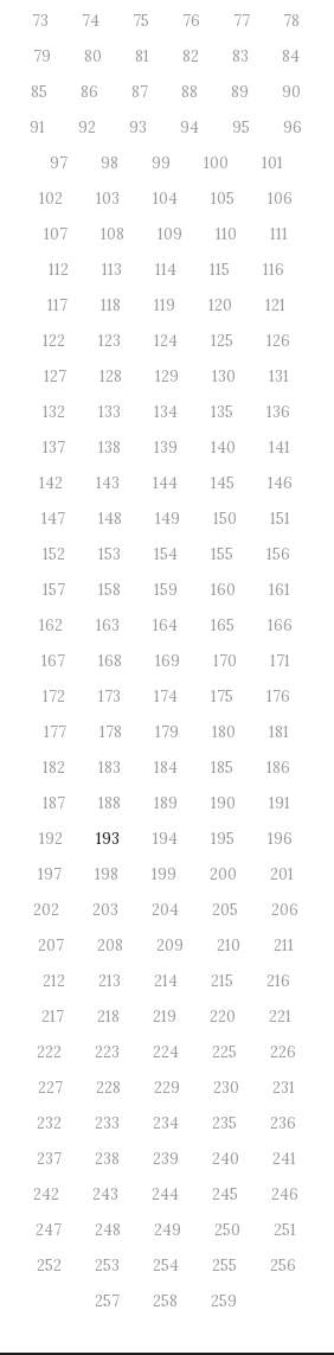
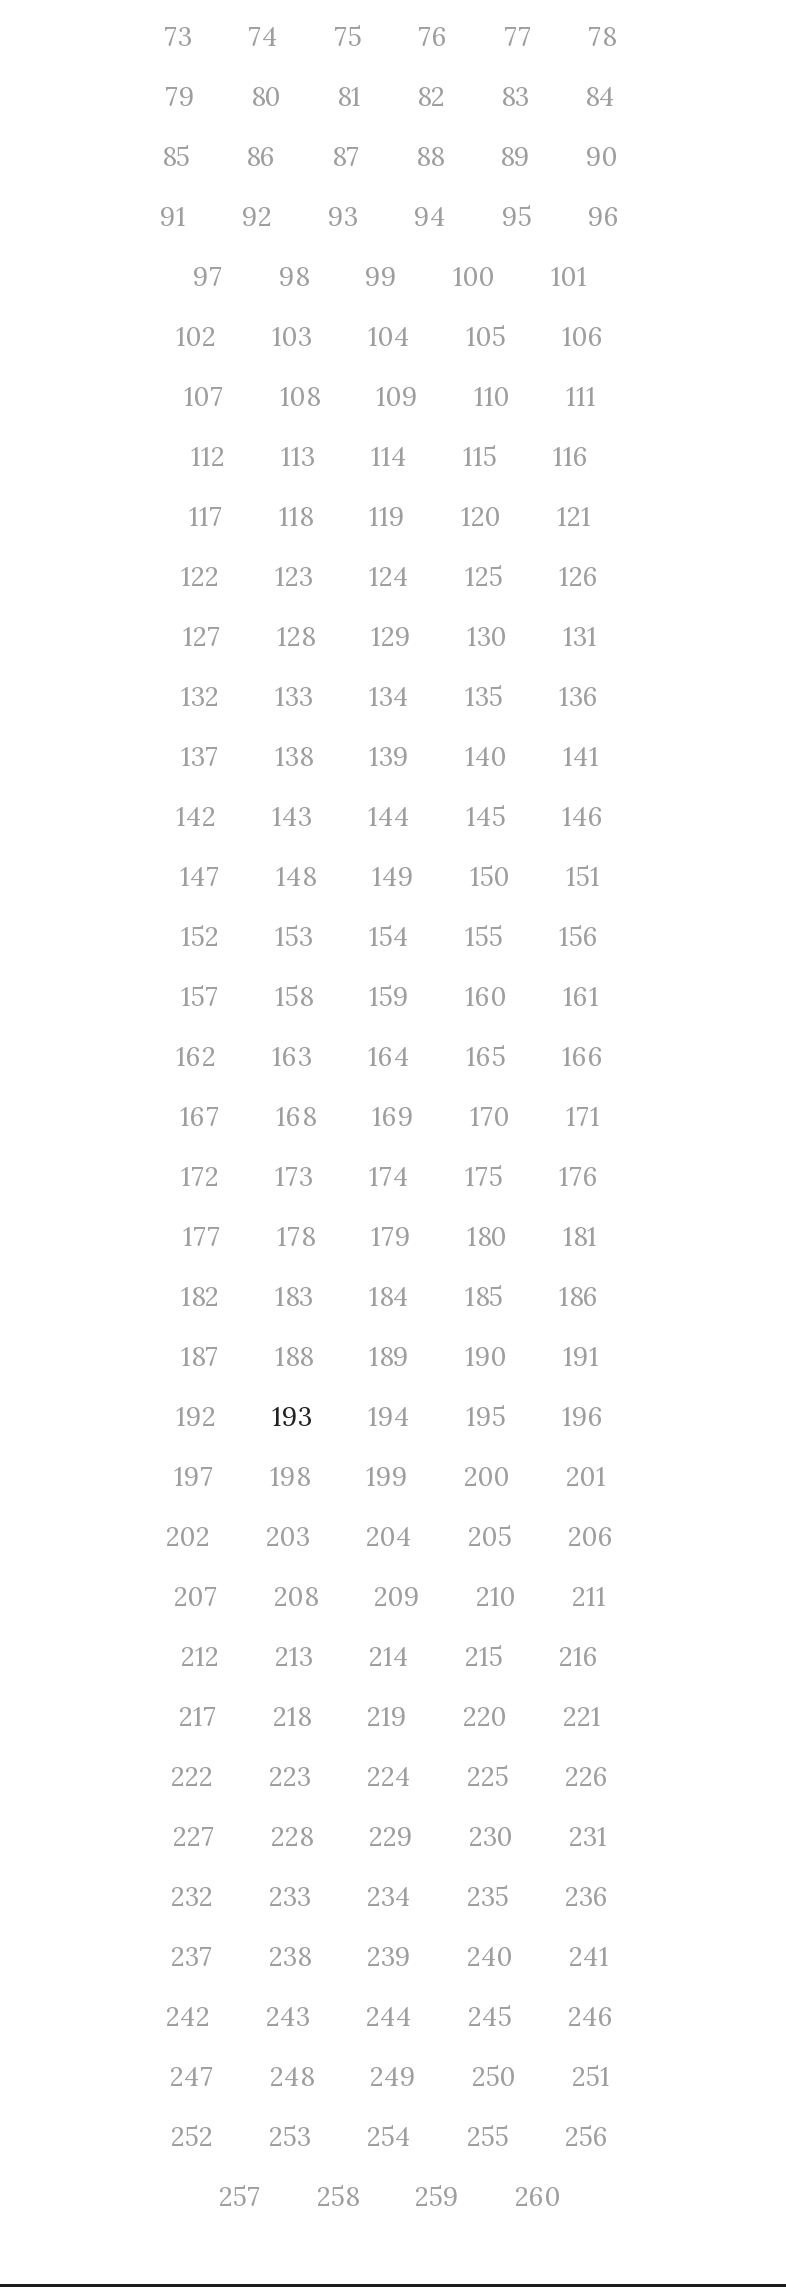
none -> [515,2181,561,2215] 260

